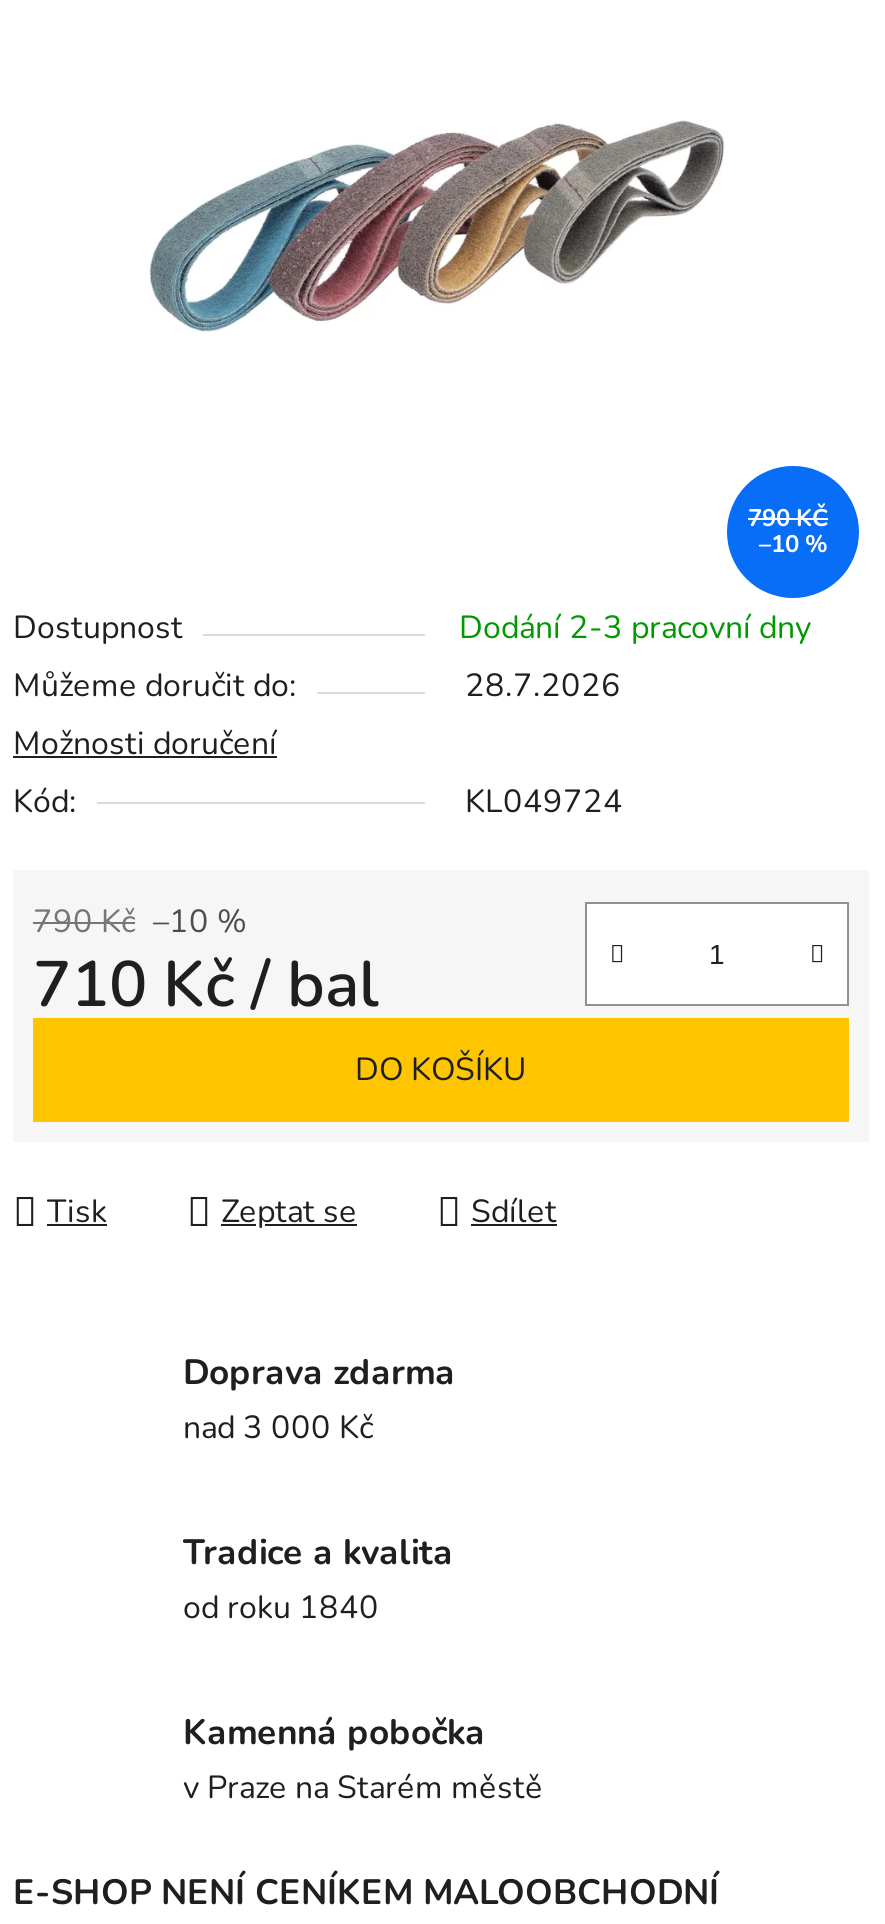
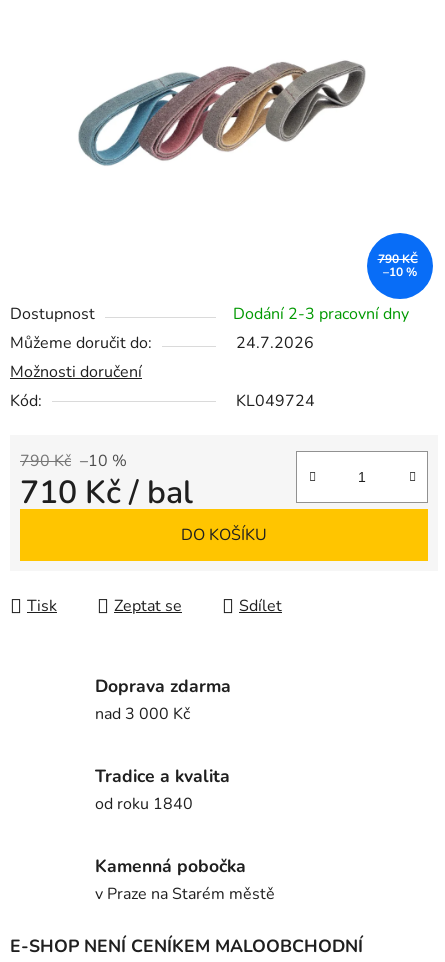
[465,665,621,709] 28.7.2026 -> [236,332,314,354] 24.7.2026

